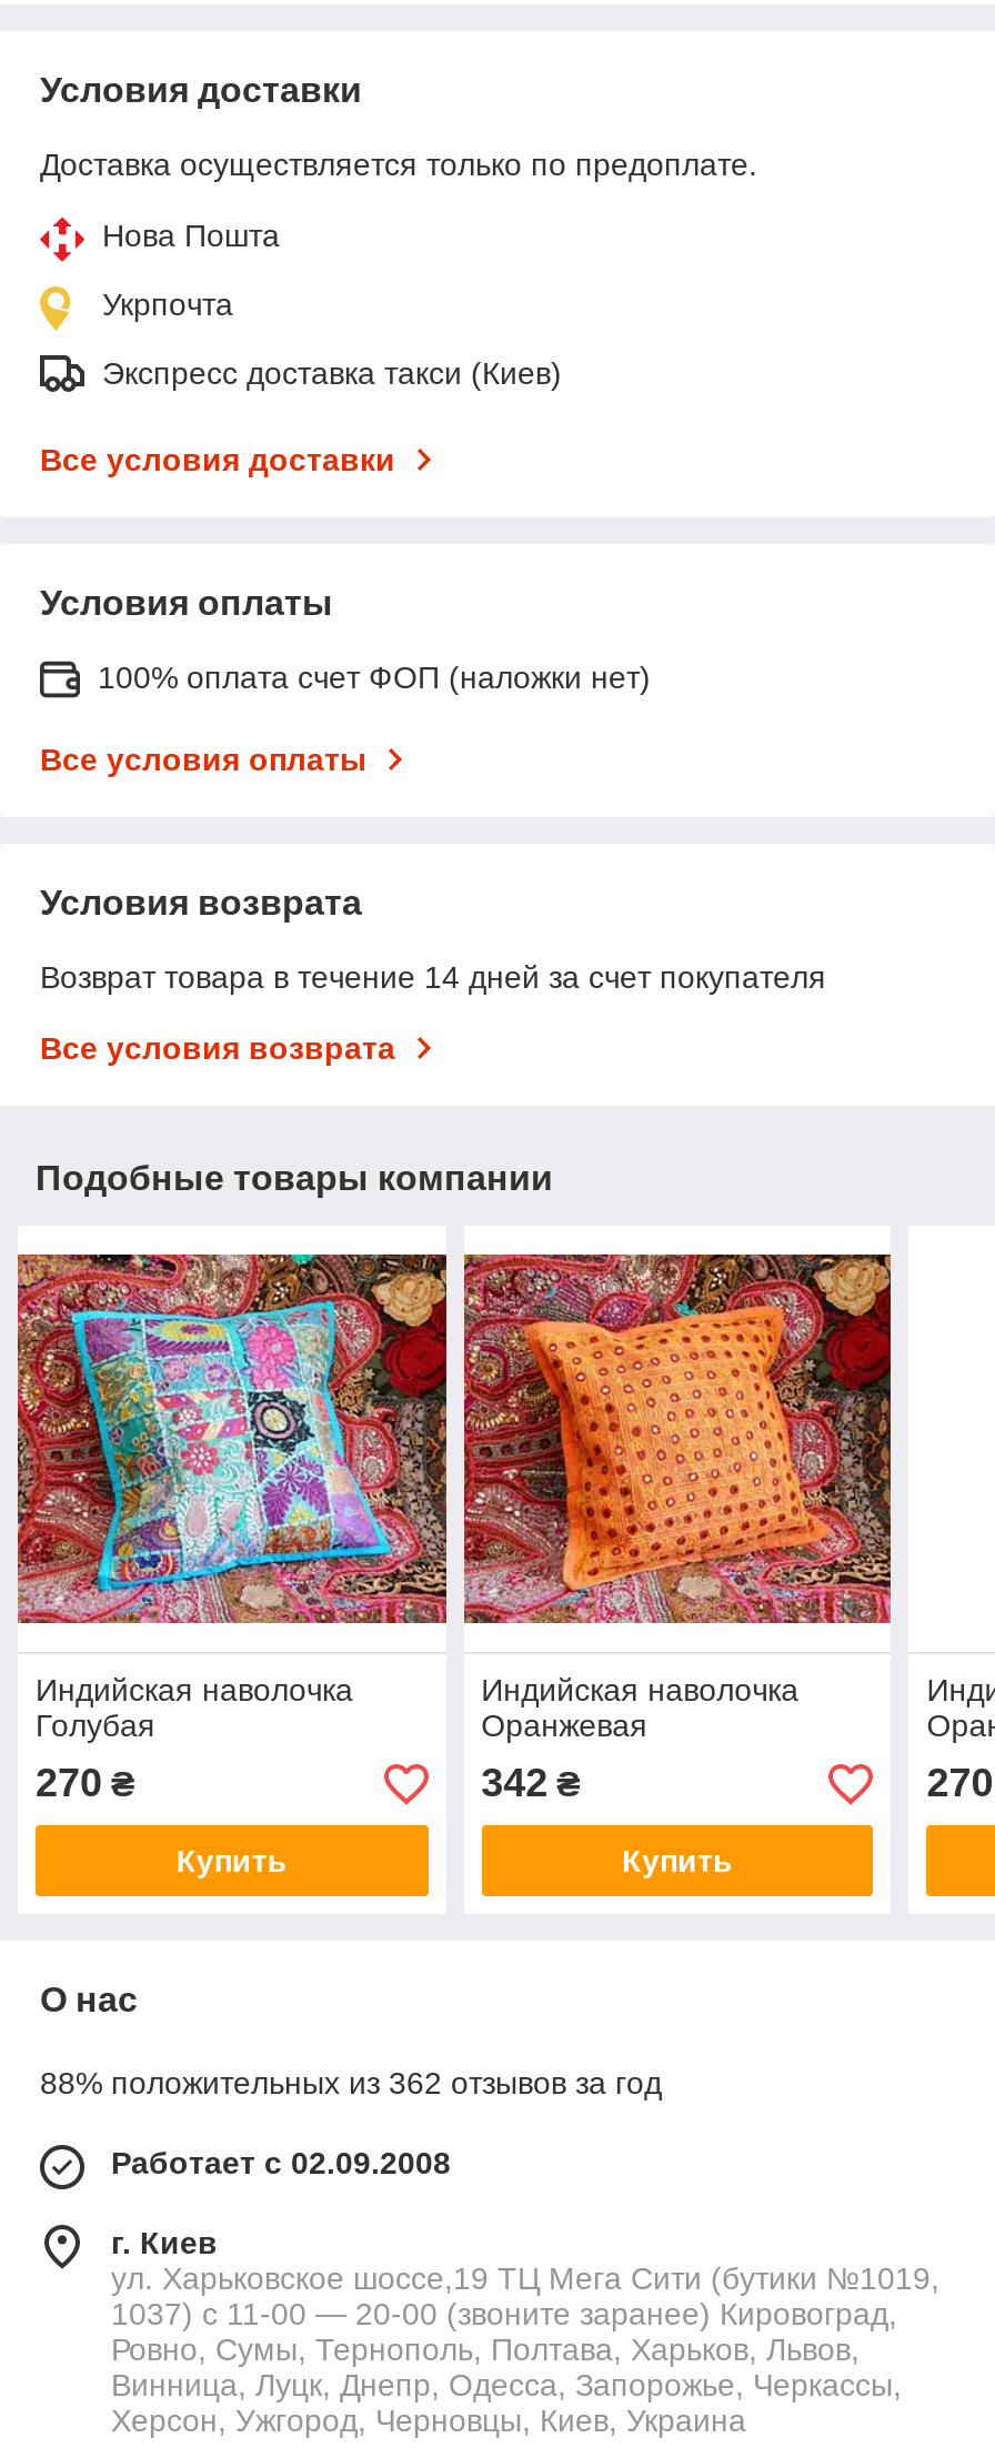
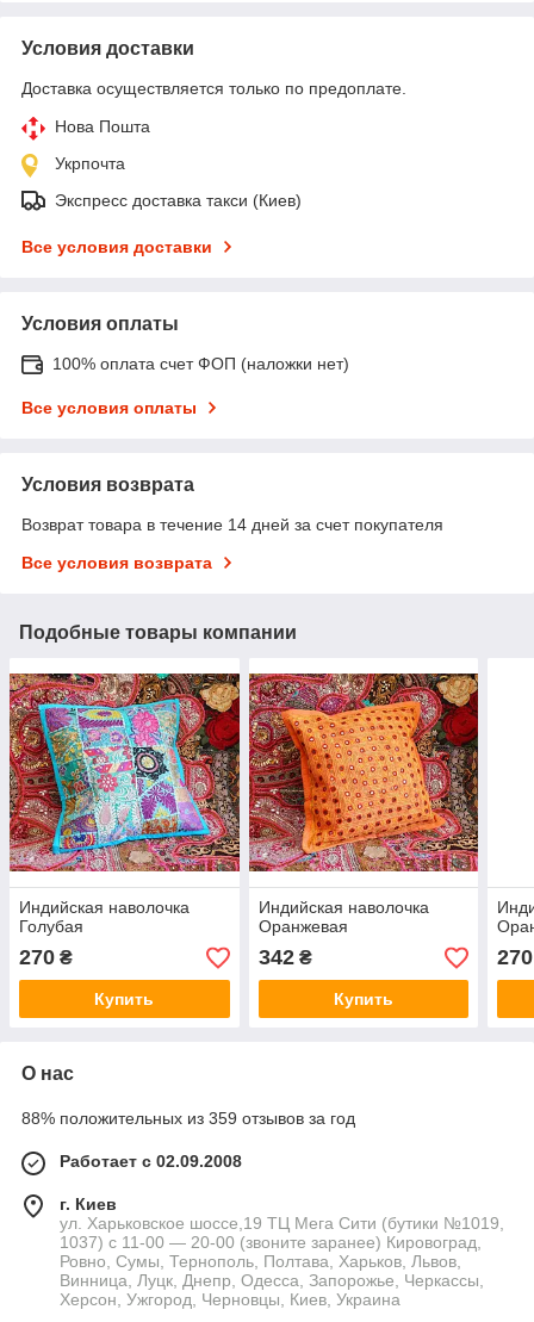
[40,2066,662,2101] 88% положительных из 362 отзывов за год -> [21,1109,355,1128] 88% положительных из 359 отзывов за год

